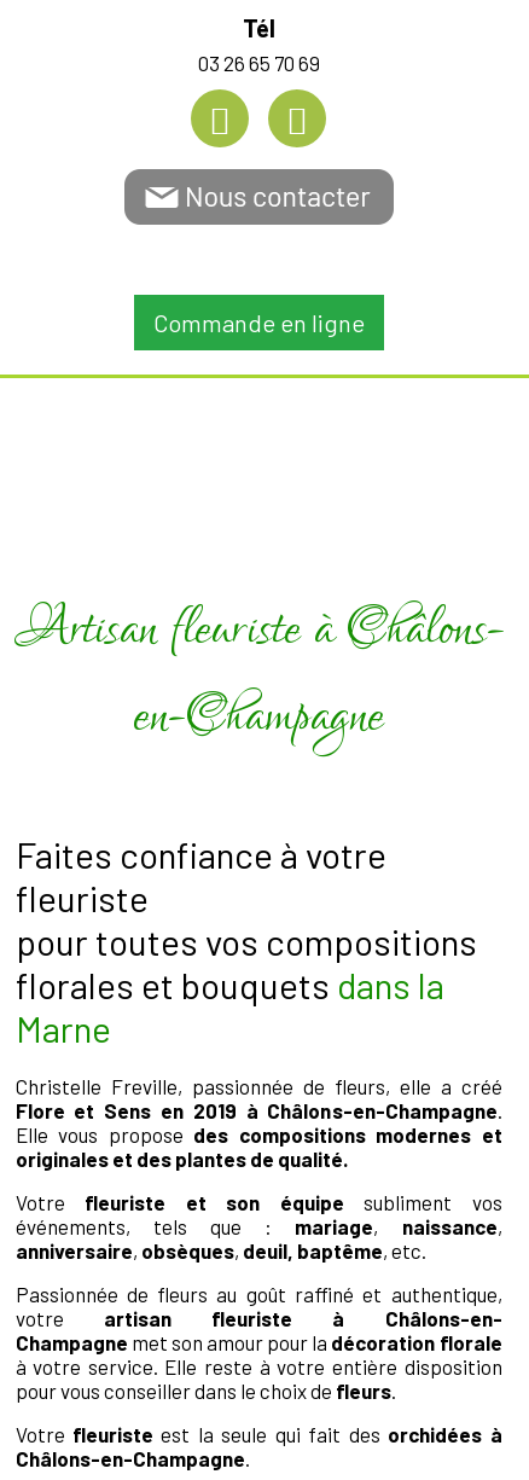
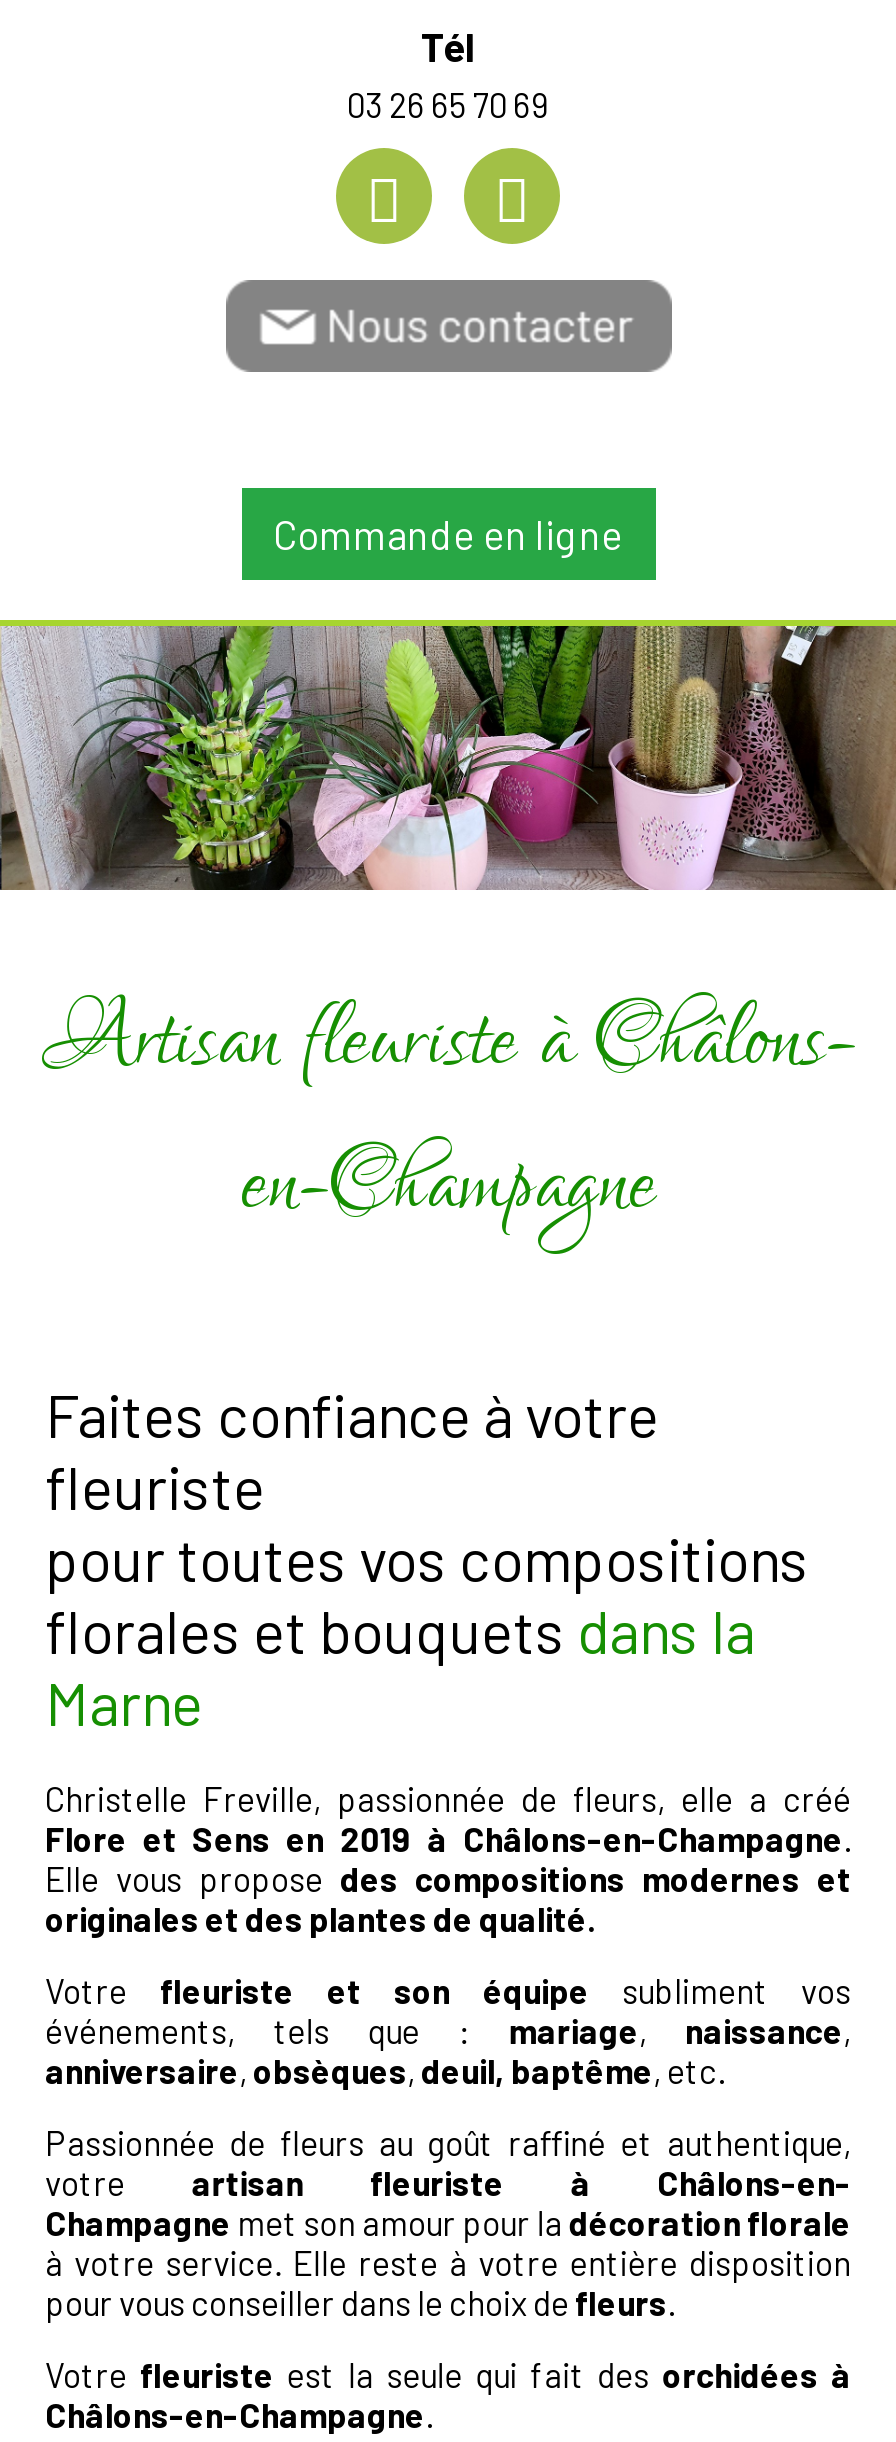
none -> [6,624,890,892] [image]

